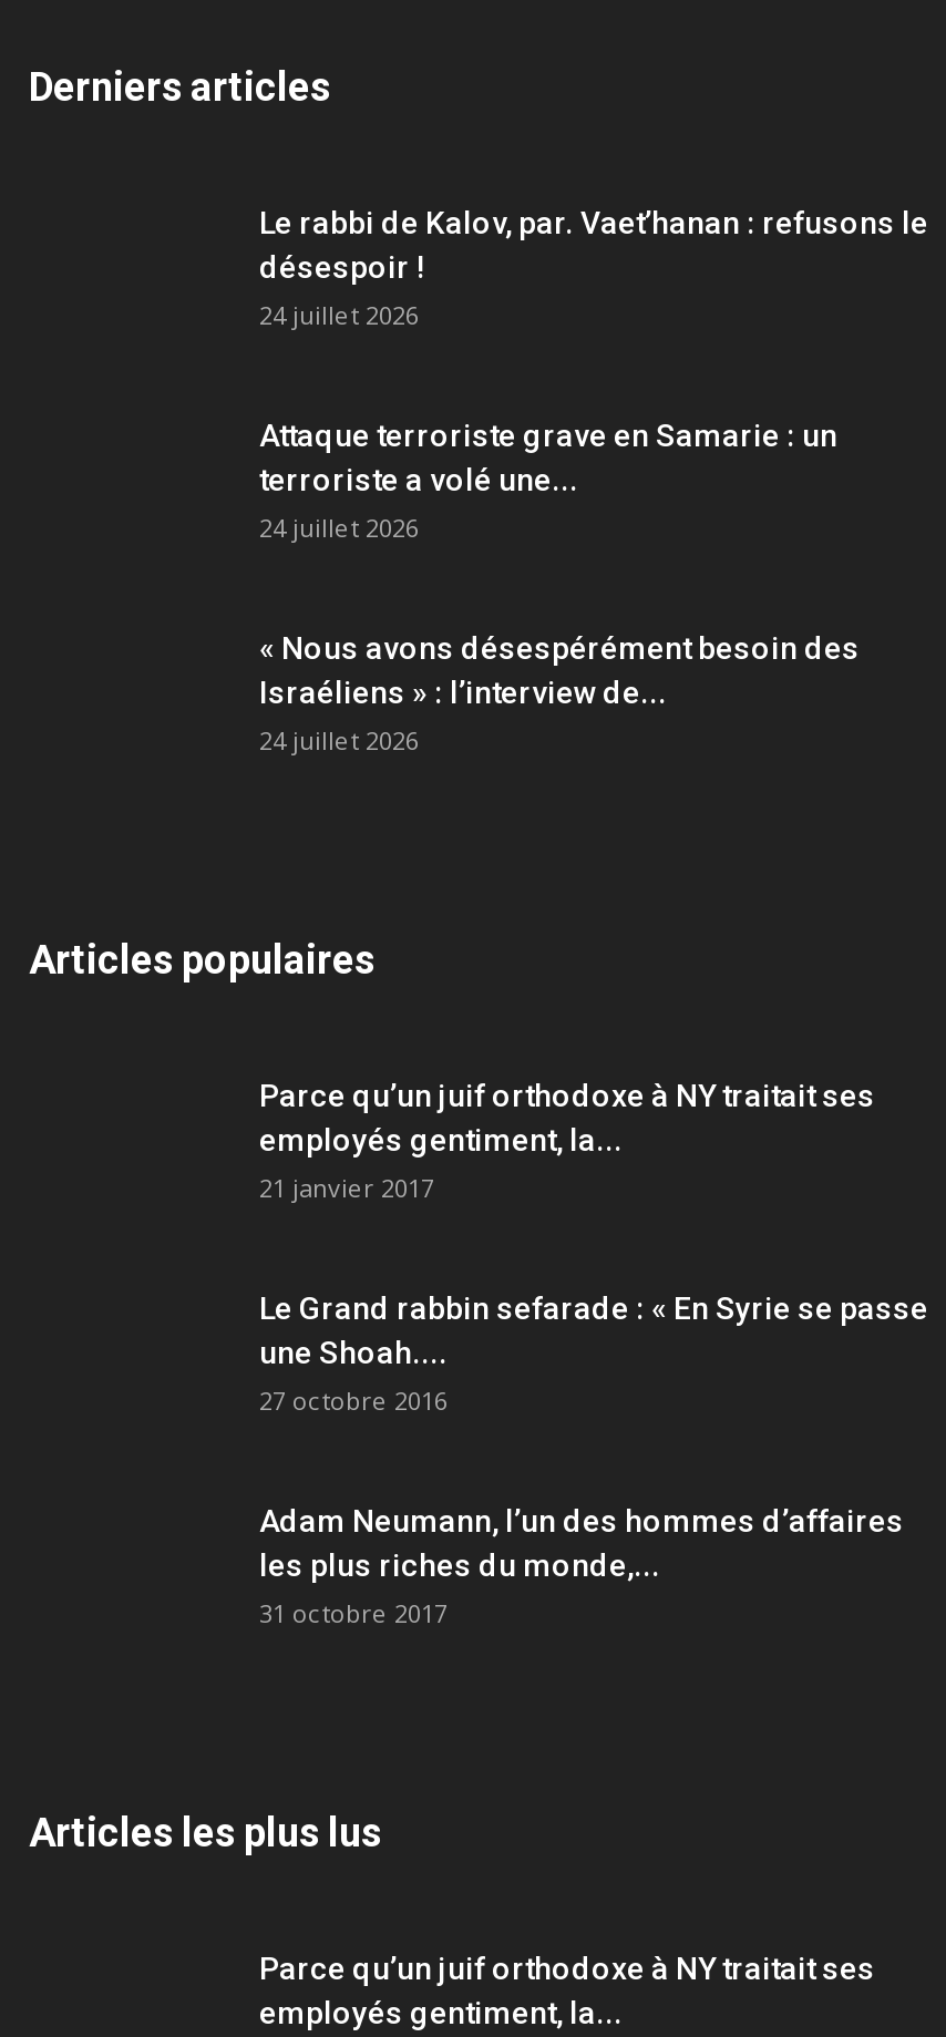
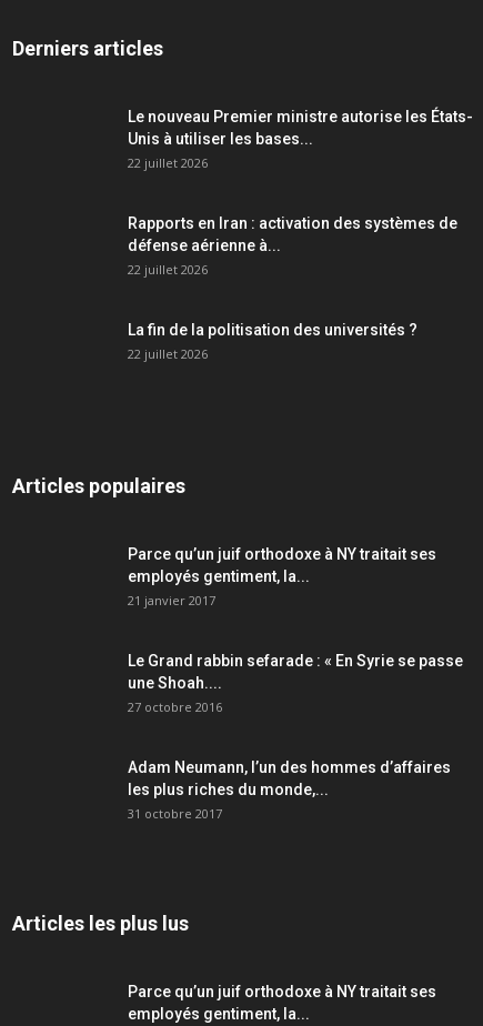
[259,204,928,331] Le rabbi de Kalov, par. Vaet’hanan : refusons le | désespoir ! | 24 juillet 2026 -> [128,107,473,171] Le nouveau Premier ministre autorise les États- | Unis à utiliser les bases... | 22 juillet 2026
[259,417,837,543] Attaque terroriste grave en Samarie : un | terroriste a volé une... | 24 juillet 2026 -> [128,214,457,277] Rapports en Iran : activation des systèmes de | défense aérienne à... | 22 juillet 2026
[259,630,860,756] « Nous avons désespérément besoin des | Israéliens » : l’interview de... | 24 juillet 2026 -> [128,321,417,362] La fin de la politisation des universités ? | 22 juillet 2026

